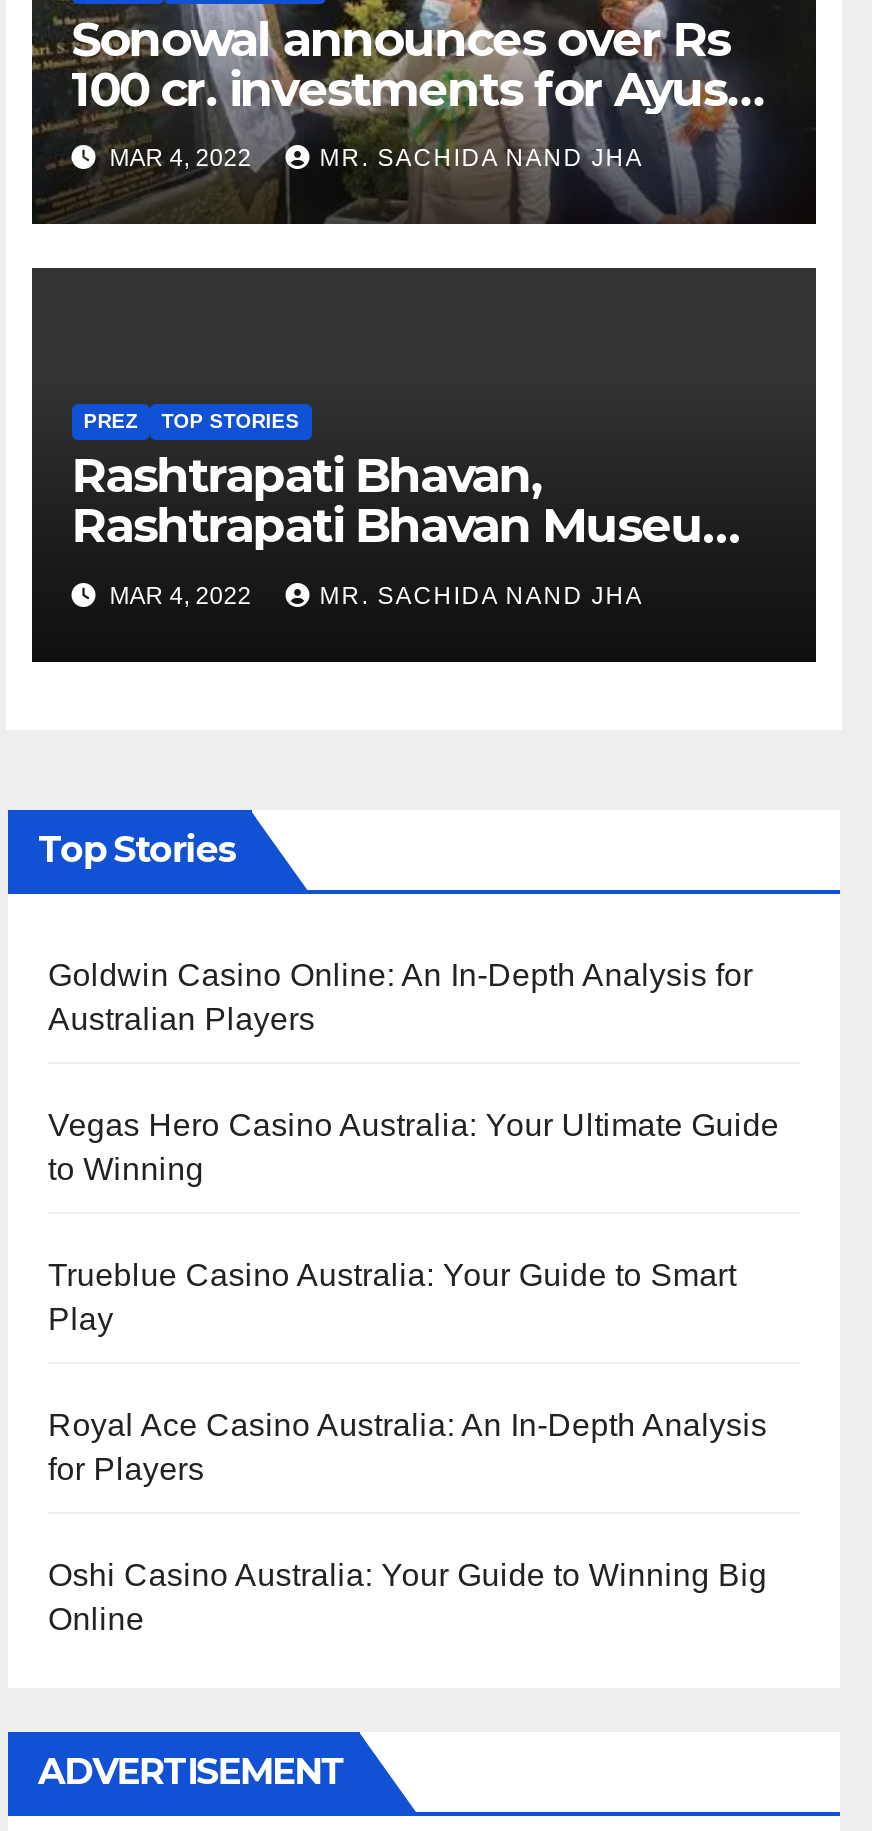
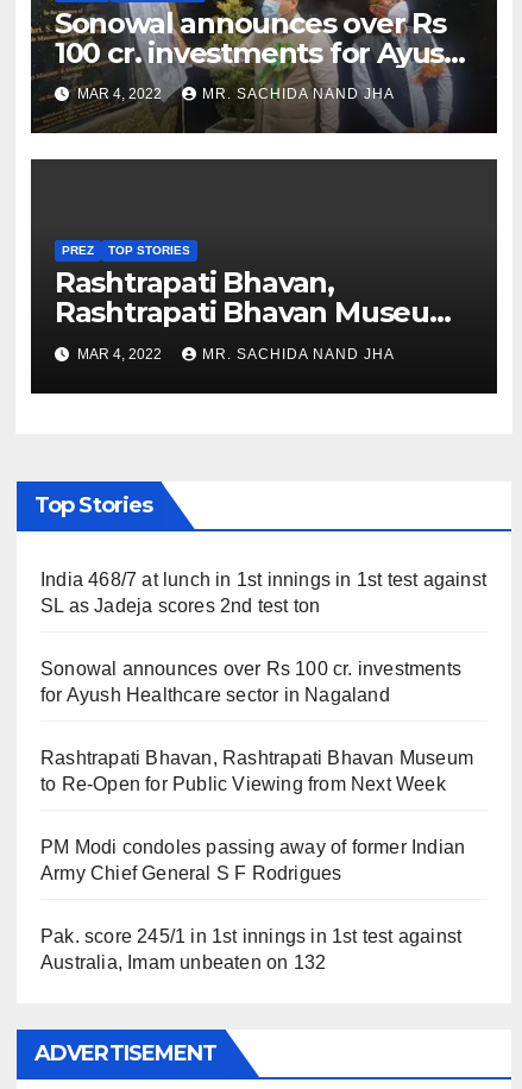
[48,958,753,1036] Goldwin Casino Online: An In-Depth Analysis for | Australian Players -> [40,569,486,616] India 468/7 at lunch in 1st innings in 1st test against | SL as Jadeja scores 2nd test ton
[48,1108,779,1186] Vegas Hero Casino Australia: Your Ultimate Guide | to Winning -> [40,659,461,705] Sonowal announces over Rs 100 cr. investments | for Ayush Healthcare sector in Nagaland
[48,1258,736,1336] Trueblue Casino Australia: Your Guide to Smart | Play -> [40,748,473,794] Rashtrapati Bhavan, Rashtrapati Bhavan Museum | to Re-Open for Public Viewing from Next Week
[48,1408,767,1486] Royal Ace Casino Australia: An In-Depth Analysis | for Players -> [40,837,465,883] PM Modi condoles passing away of former Indian | Army Chief General S F Rodrigues
[48,1558,767,1636] Oshi Casino Australia: Your Guide to Winning Big | Online -> [40,926,462,972] Pak. score 245/1 in 1st innings in 1st test against | Australia, Imam unbeaten on 132

